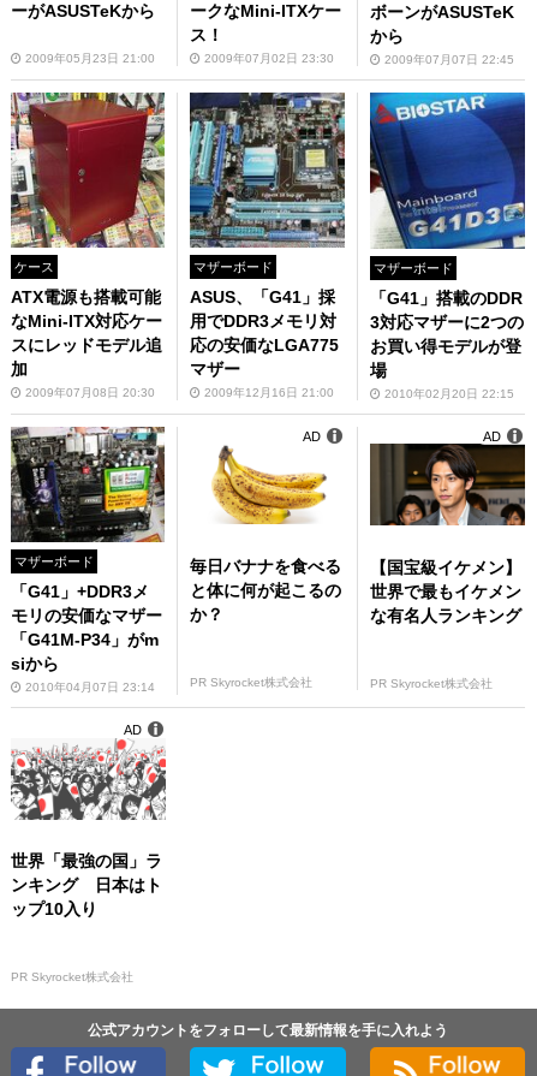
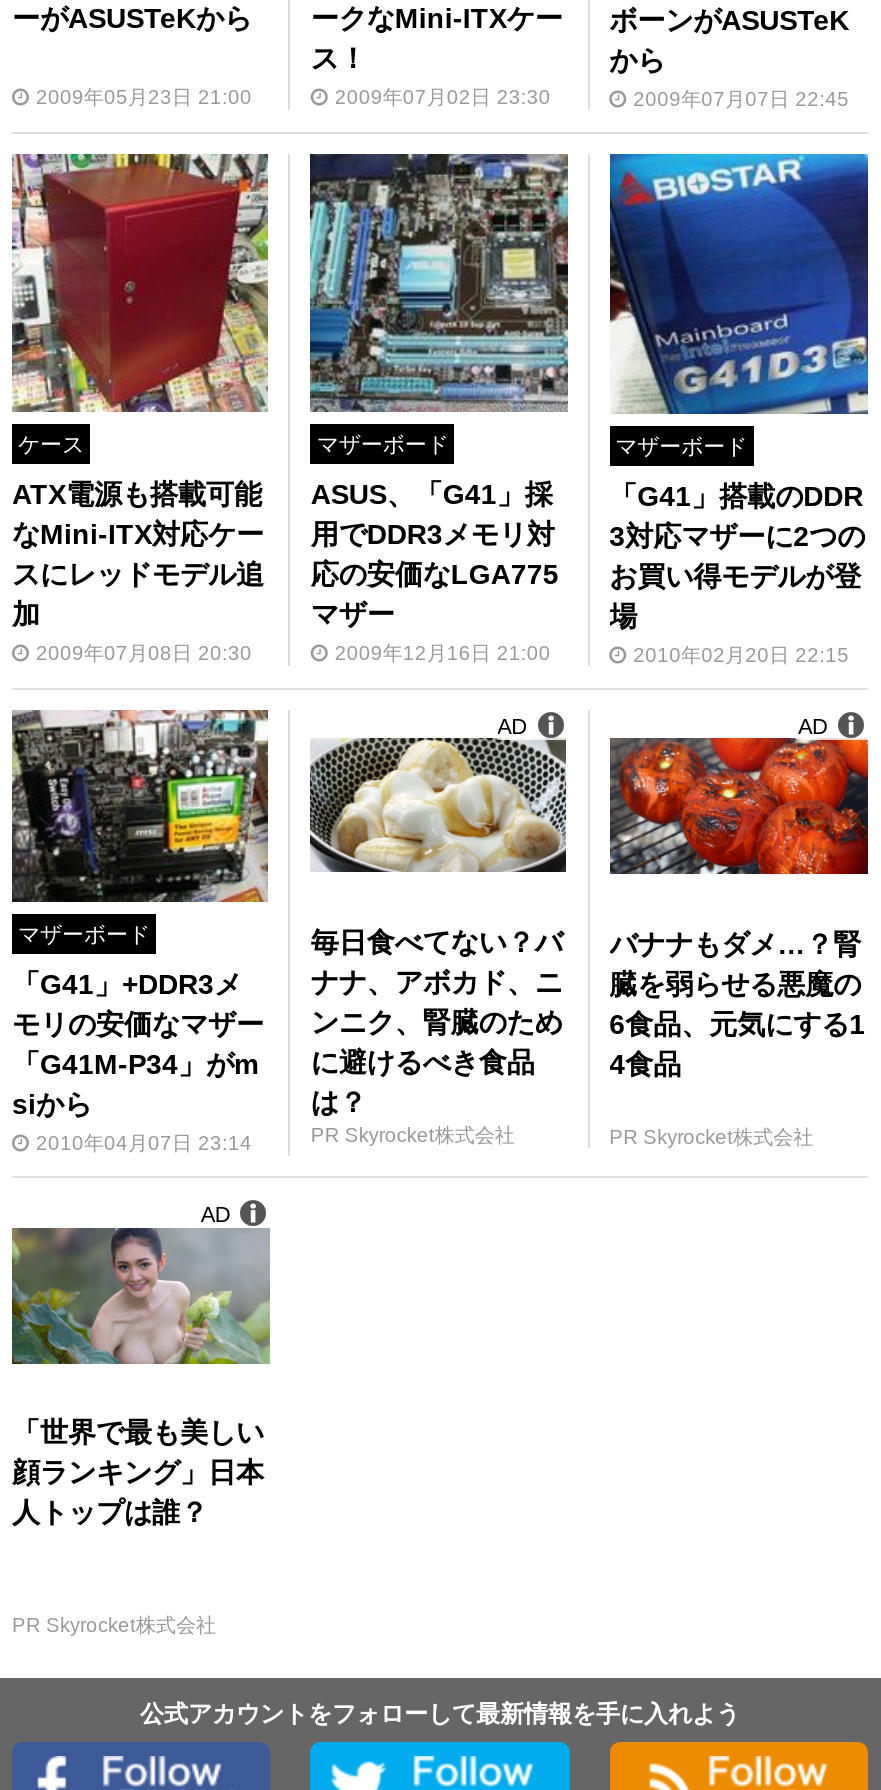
[190,444,344,624] [image] | 毎日バナナを食べる | と体に何が起こるの | か？ -> [308,736,568,1118] [image] | 毎日食べてない？バ | ナナ、アボカド、ニ | ンニク、腎臓のため | に避けるべき食品 | は？
[370,442,526,625] [image] | 【国宝級イケメン】 | 世界で最もイケメン | な有名人ランキング -> [609,736,870,1079] [image] | バナナもダメ…？腎 | 臓を弱らせる悪魔の | 6食品、元気にする1 | 4食品
[11,738,166,919] [image] | 世界「最強の国」ラ | ンキング 日本はト | ップ10入り -> [10,1226,270,1528] [image] | 「世界で最も美しい | 顔ランキング」日本 | 人トップは誰？

